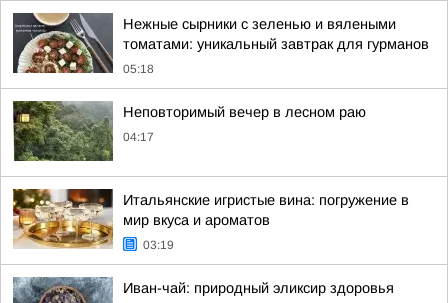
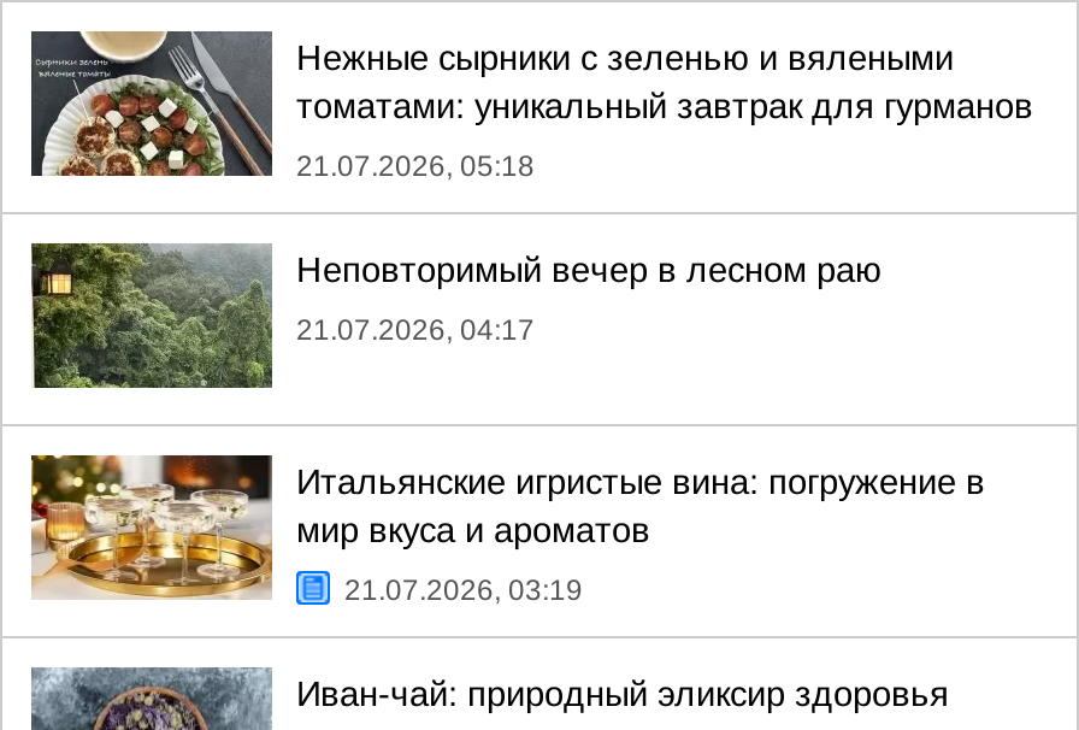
[123,62,154,76] 05:18 -> [296,149,535,183] 21.07.2026, 05:18
[123,130,154,144] 04:17 -> [296,313,535,347] 21.07.2026, 04:17
[143,238,174,252] 03:19 -> [344,573,583,607] 21.07.2026, 03:19

